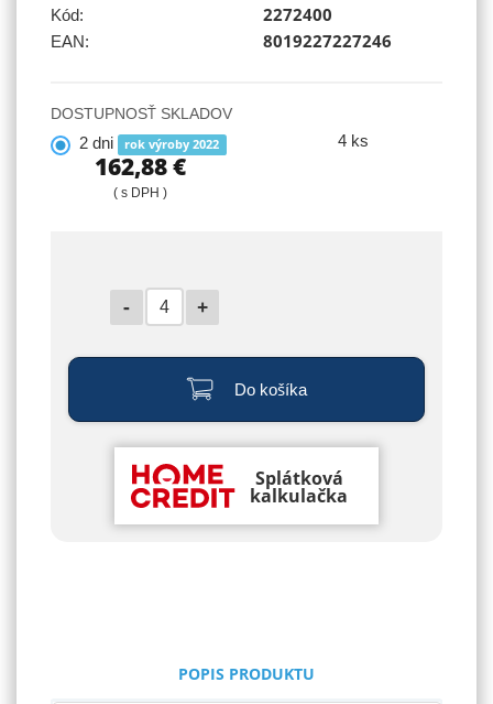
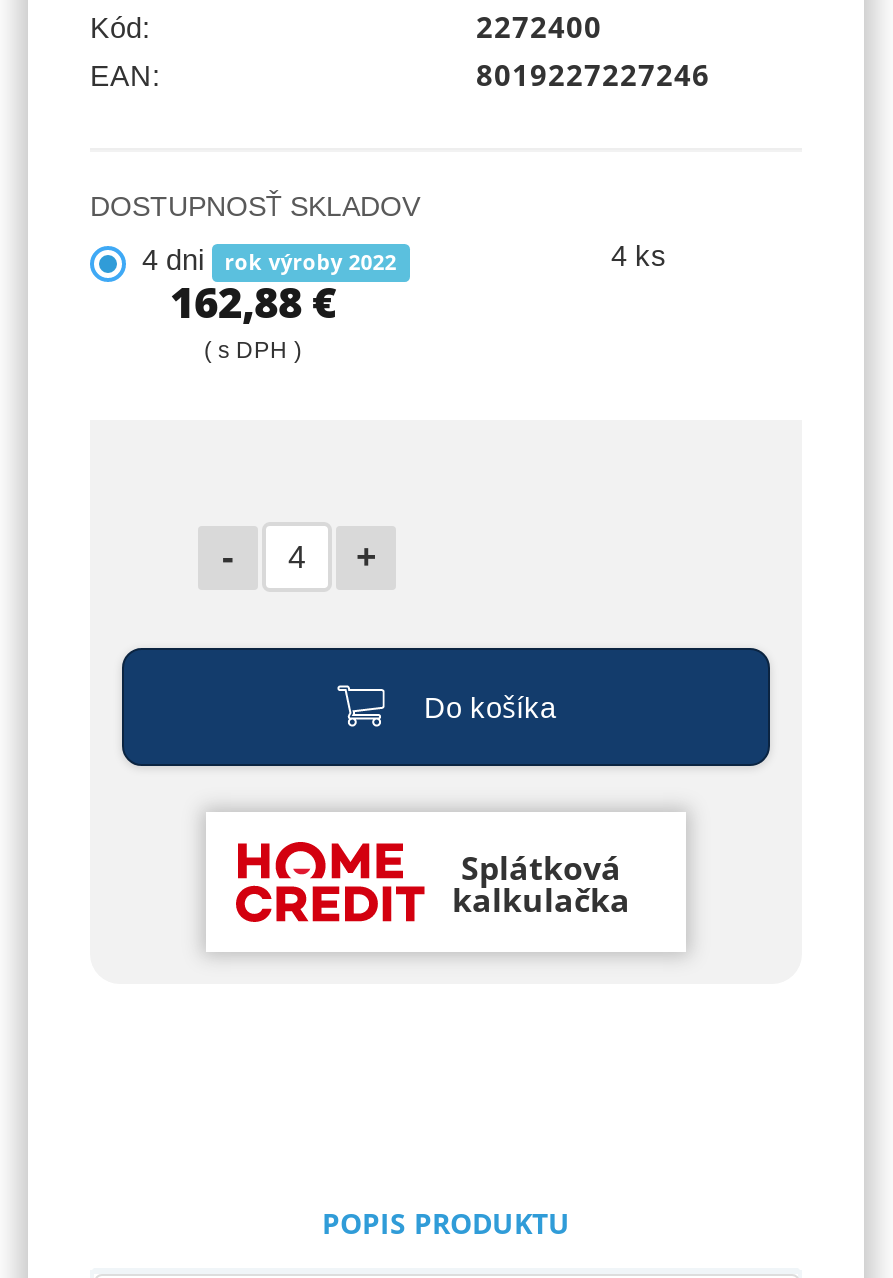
[79,131,219,153] 2 dni rok výroby 2022 -> [142,238,397,278] 4 dni rok výroby 2022

